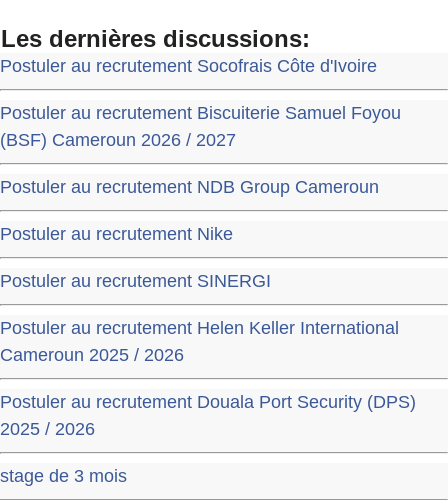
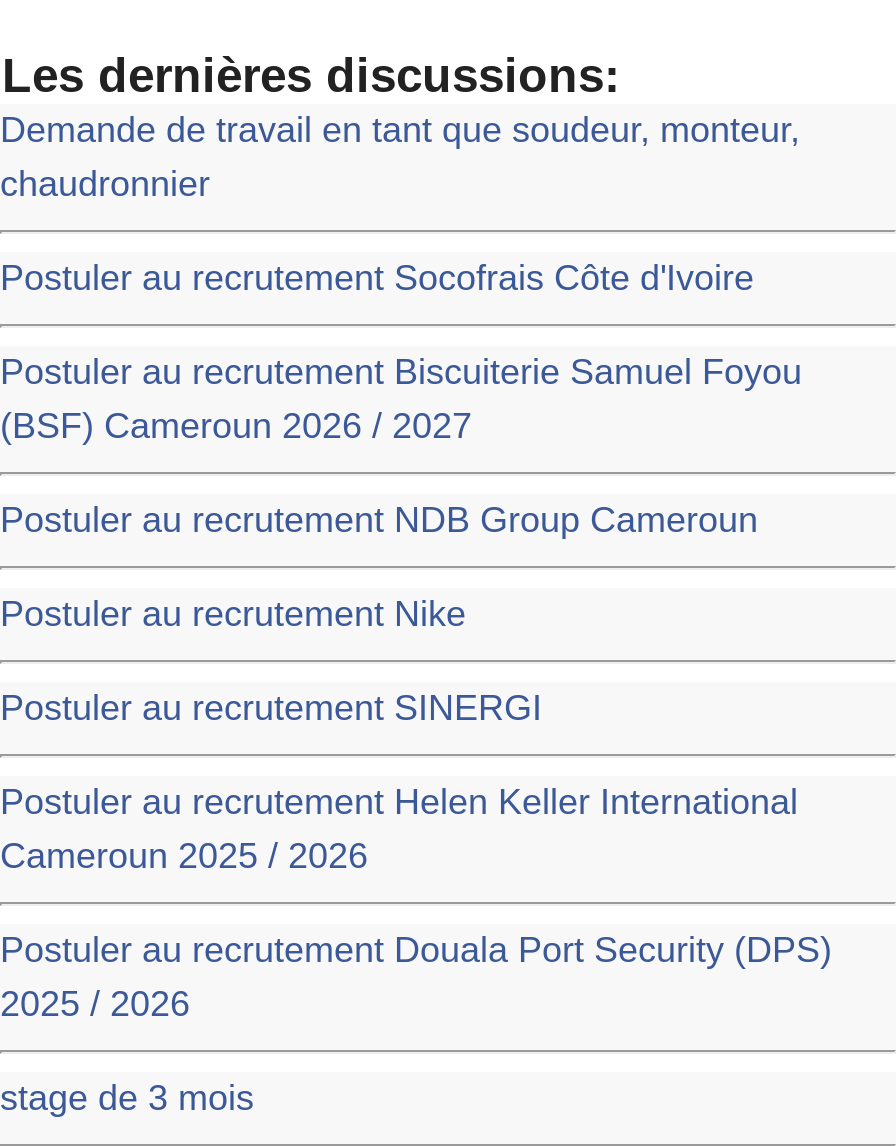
none -> [0,110,800,204] Demande de travail en tant que soudeur, monteur, | chaudronnier

